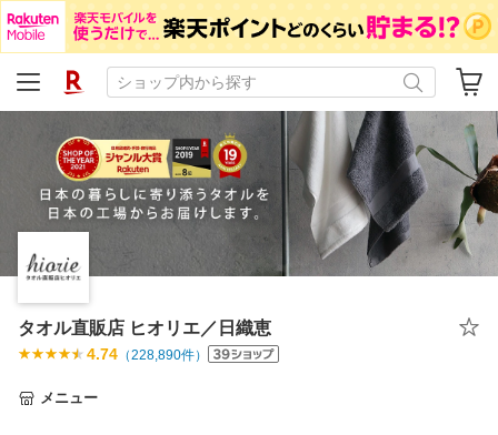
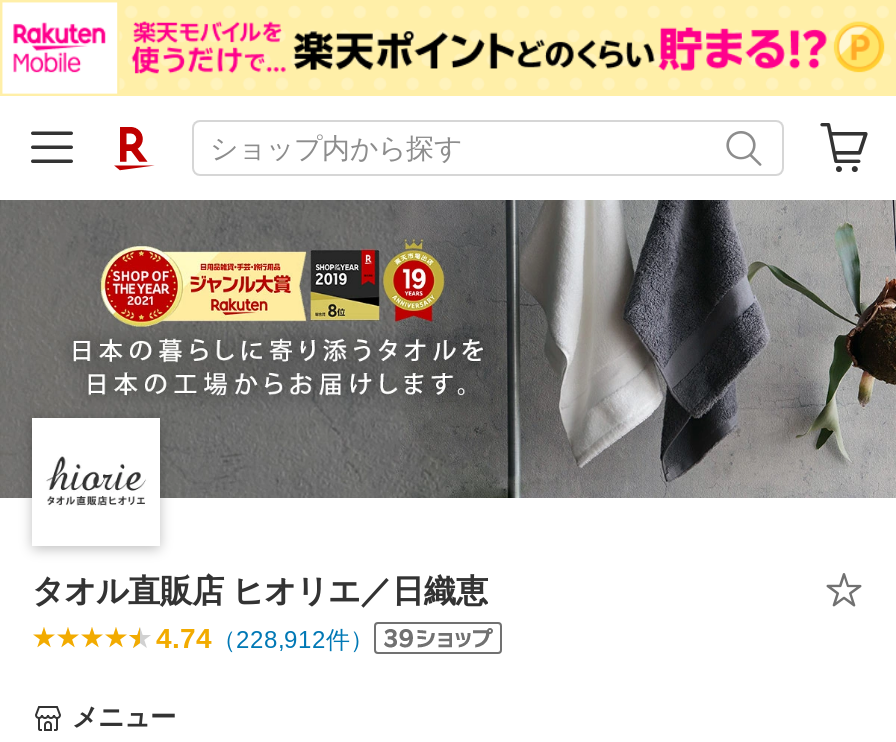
[87,345,208,363] 4.74（228,890件） -> [156,622,374,654] 4.74（228,912件）

